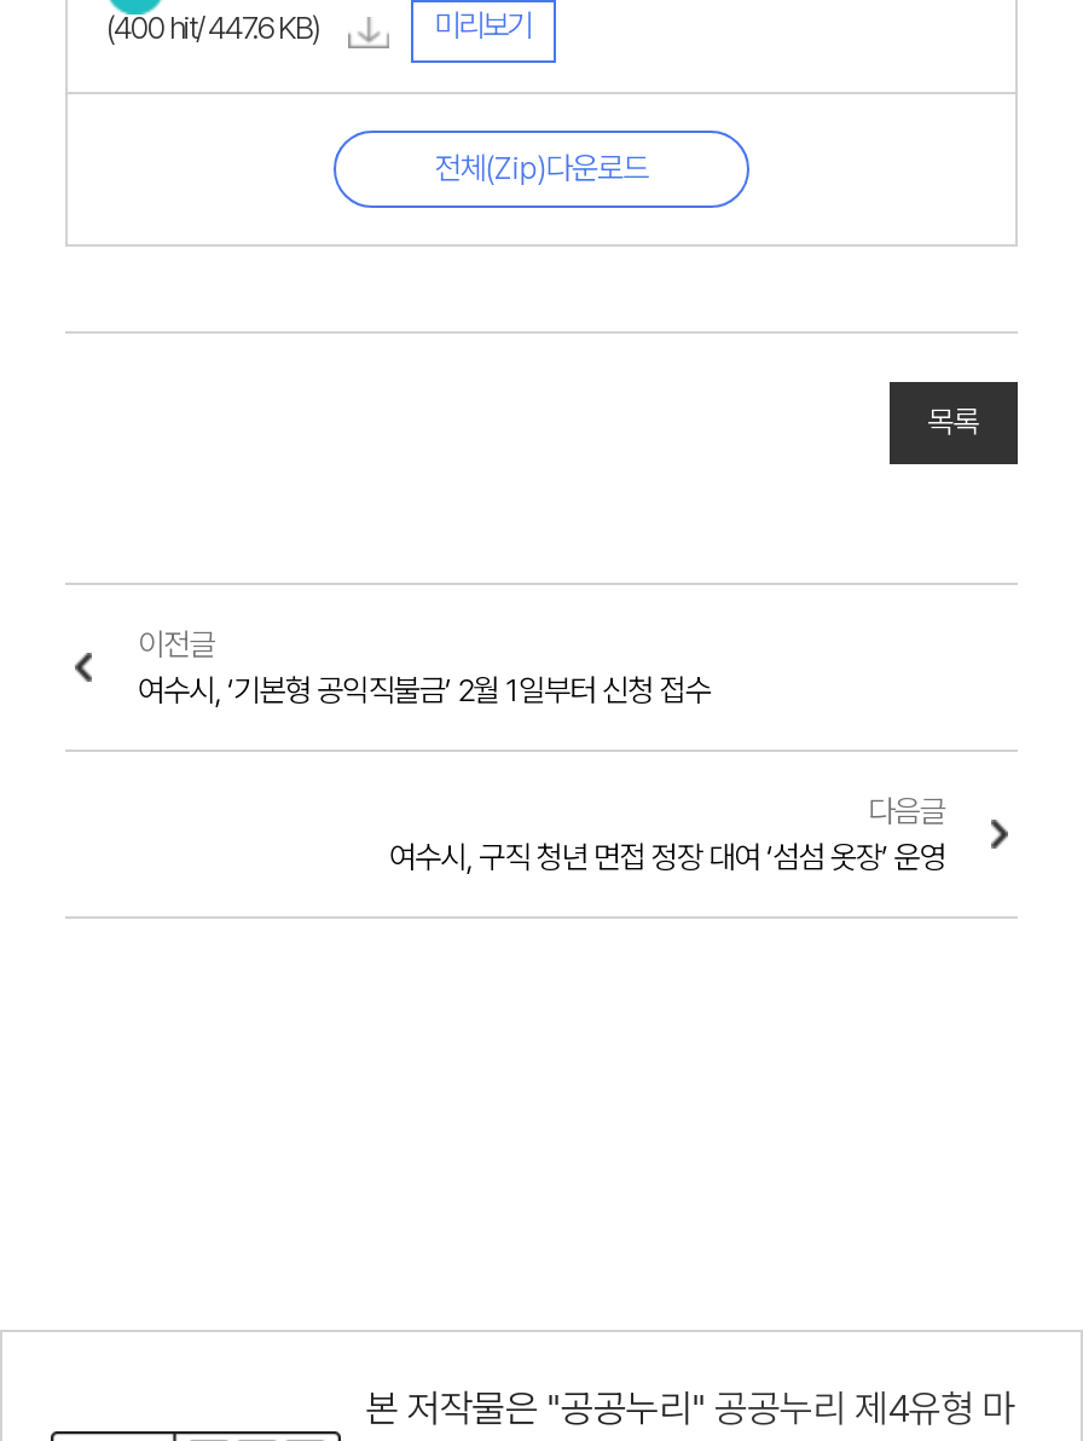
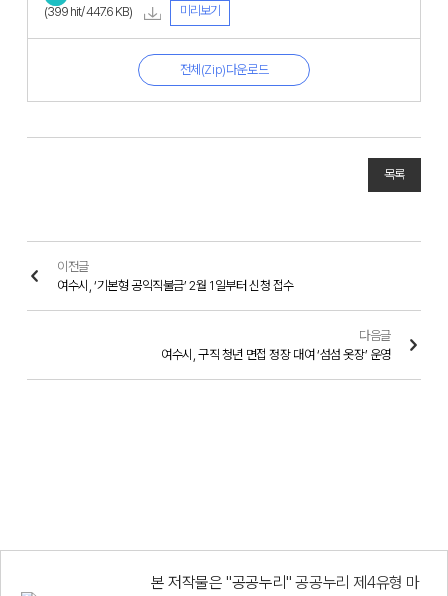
[106,11,319,47] (400 hit/ 447.6 KB) -> [44,4,132,19] (399 hit/ 447.6 KB)

